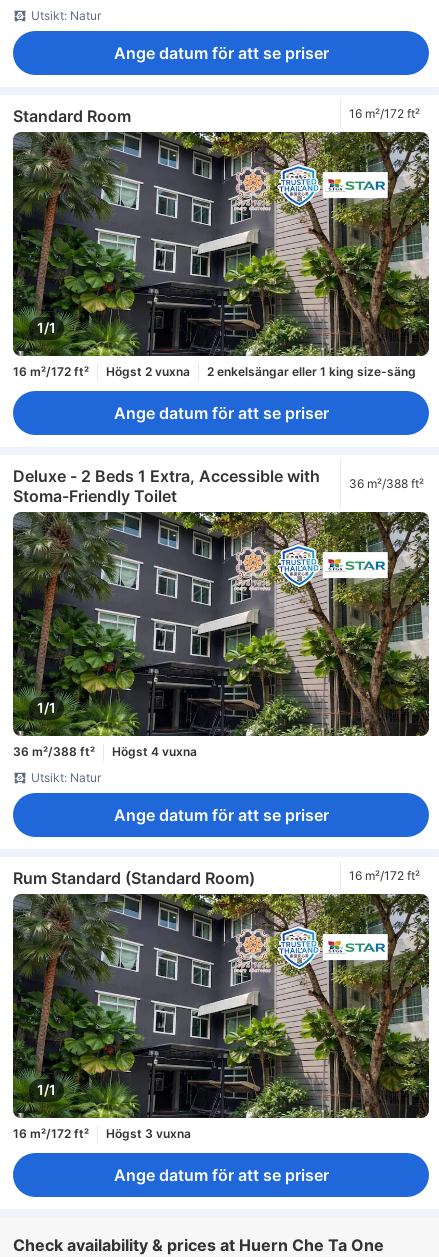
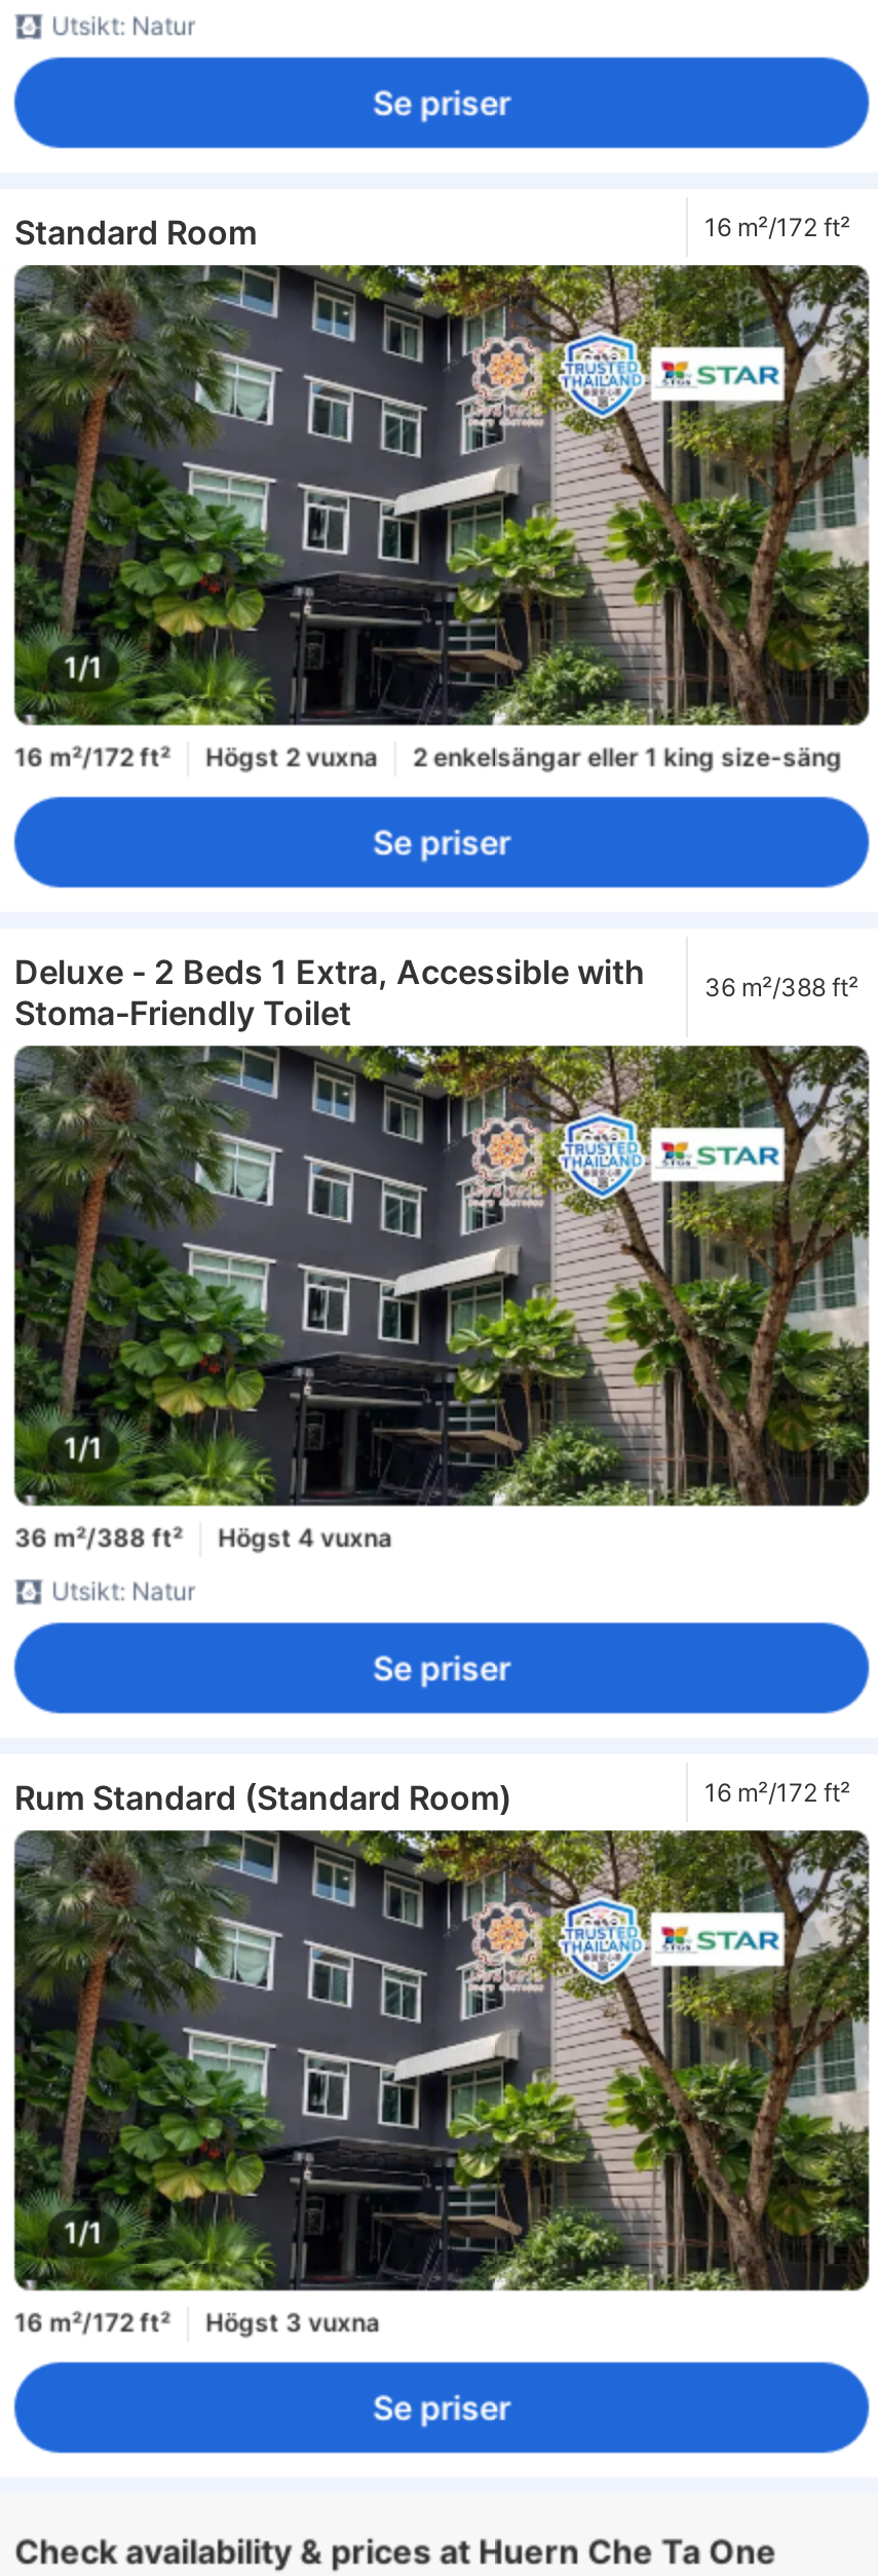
[113,43,328,63] Ange datum för att se priser -> [373,82,510,123] Se priser
[113,403,328,423] Ange datum för att se priser -> [373,821,510,863] Se priser
[113,805,328,825] Ange datum för att se priser -> [373,1647,510,1688] Se priser
[113,1165,328,1185] Ange datum för att se priser -> [373,2387,510,2428] Se priser

